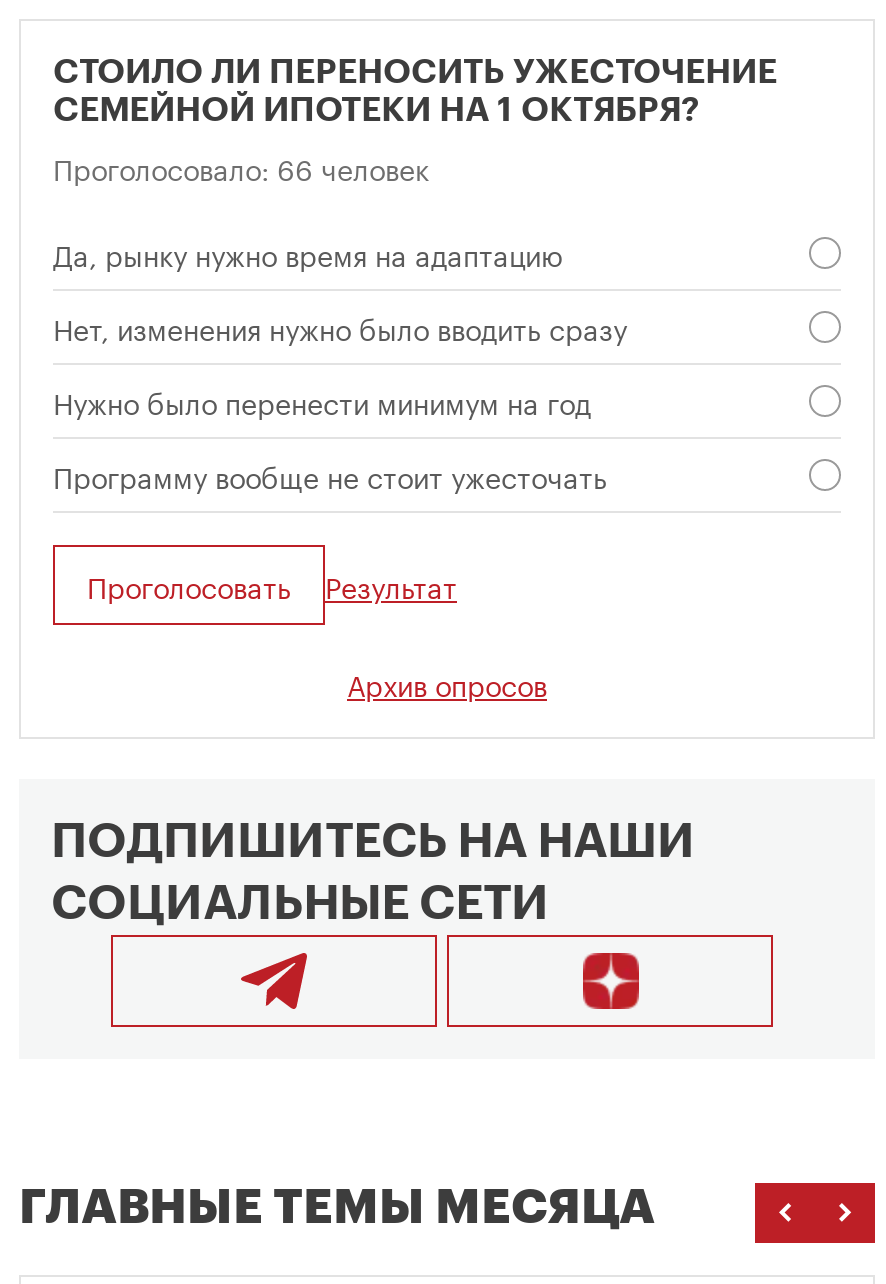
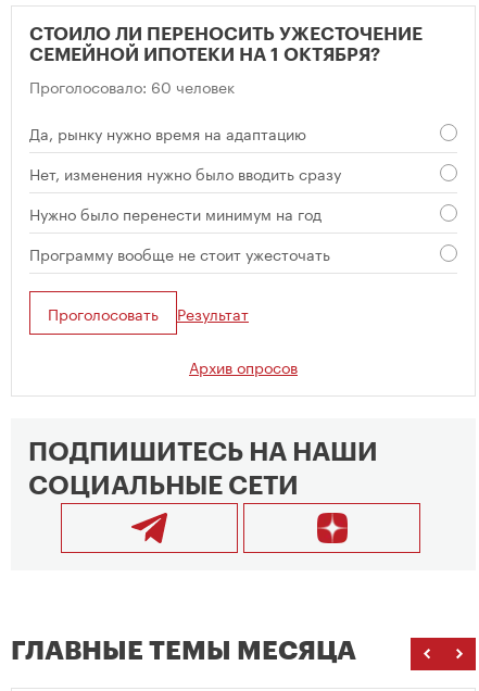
[53,144,429,188] Проголосовало: 66 человек -> [29,74,235,97] Проголосовало: 60 человек

